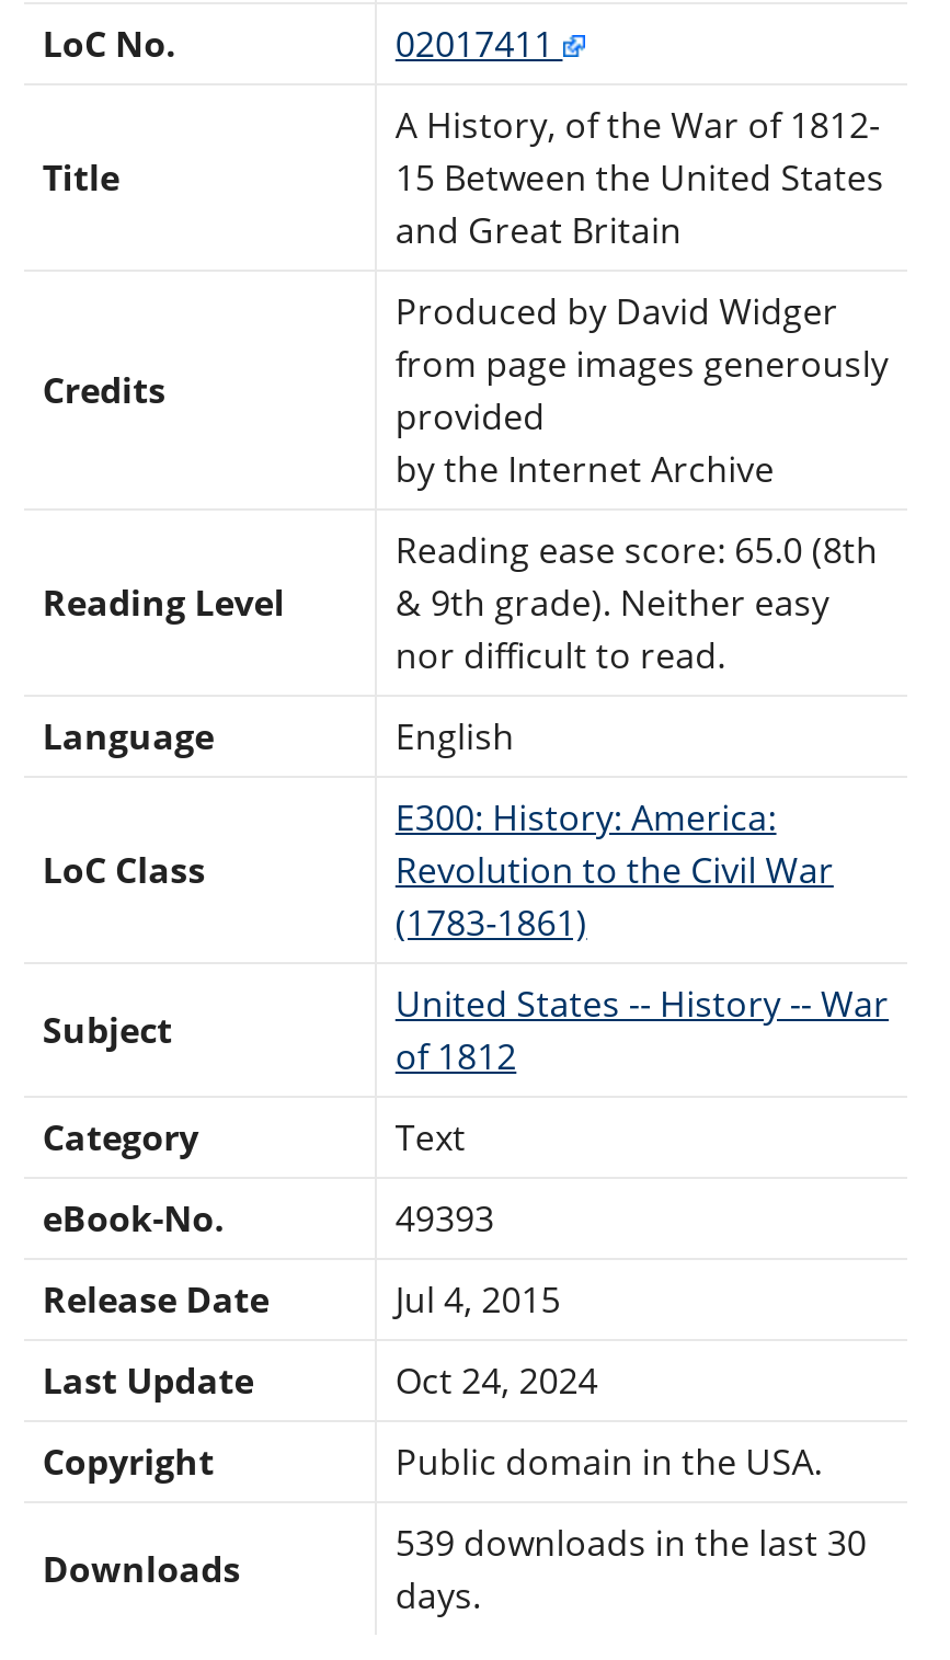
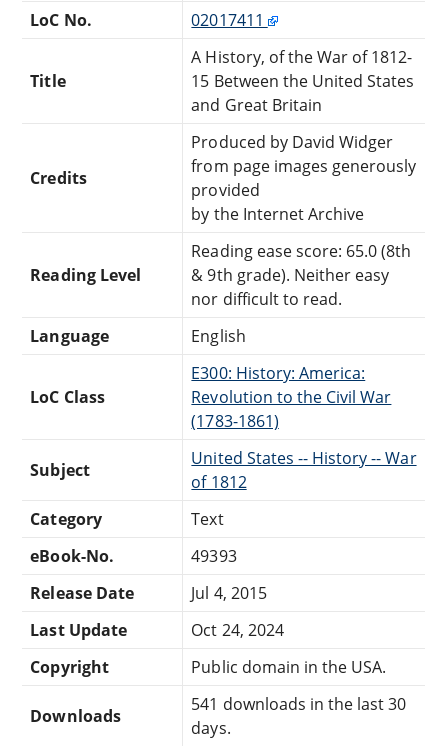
[395,1518,867,1566] 539 downloads in the last 30 -> [191,693,406,715] 541 downloads in the last 30

